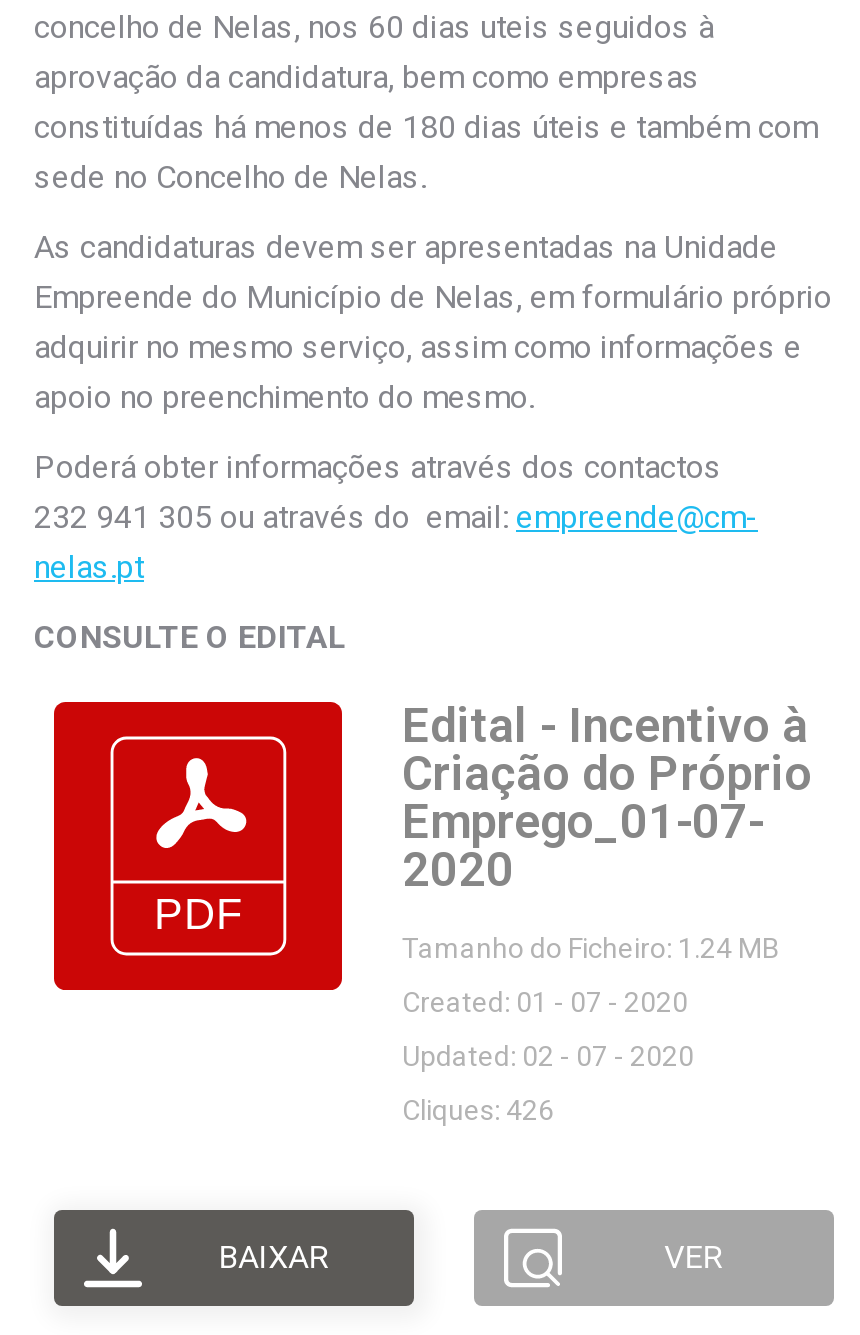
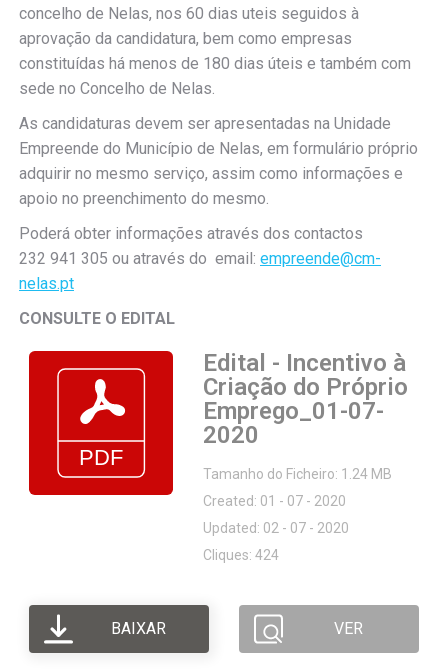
[402,1094,554,1126] Cliques: 426 -> [203,547,279,563] Cliques: 424

